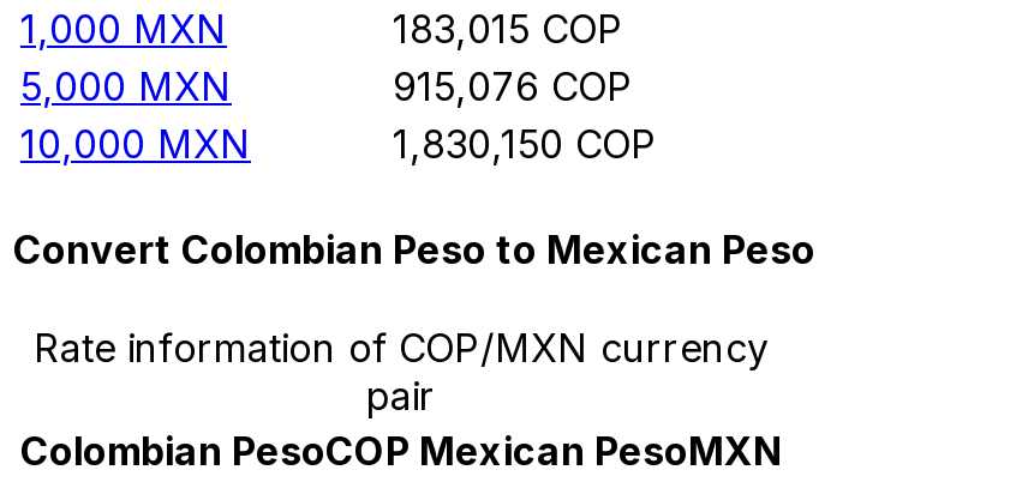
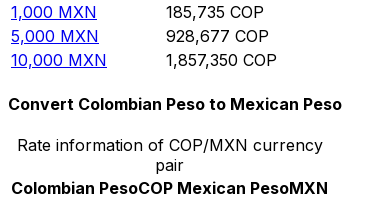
[393,4,623,52] 183,015 COP -> [166,2,264,22] 185,735 COP
[393,62,633,110] 915,076 COP -> [166,26,269,46] 928,677 COP
[393,119,657,167] 1,830,150 COP -> [166,50,277,70] 1,857,350 COP

